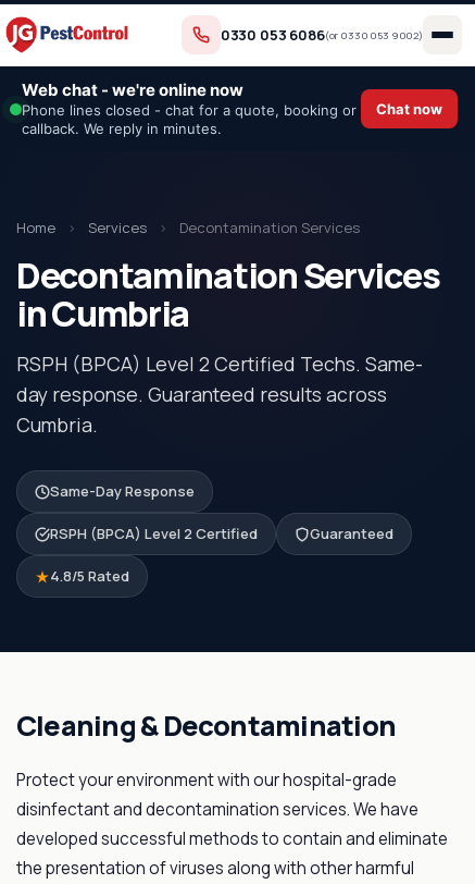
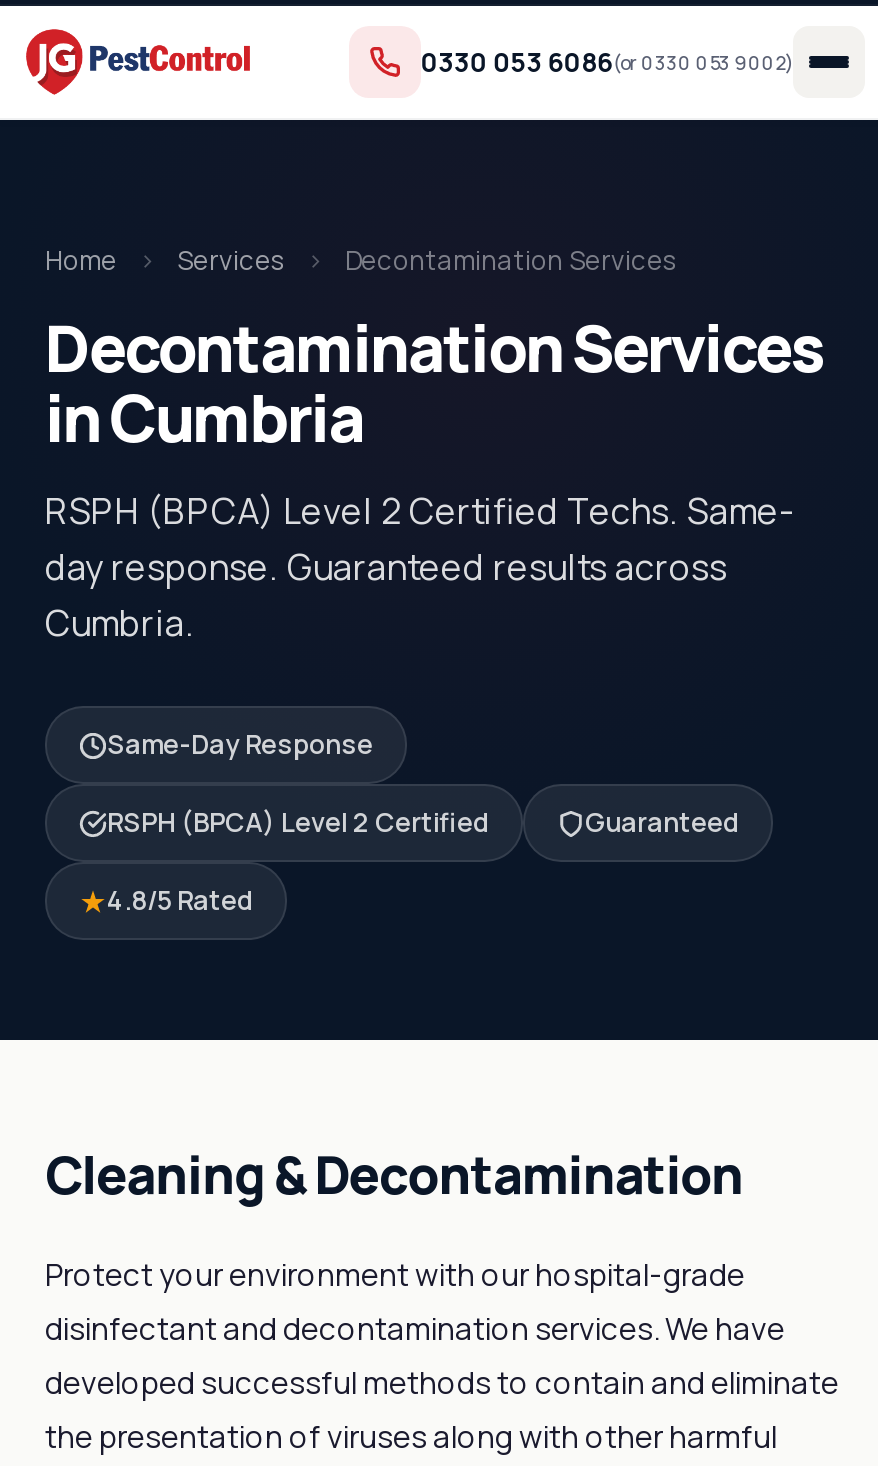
[22,79,357,137] Web chat - we're online now | Phone lines closed - chat for a quote, booking or | callback. We reply in minutes. -> none
[376,100,442,118] Chat now -> none

